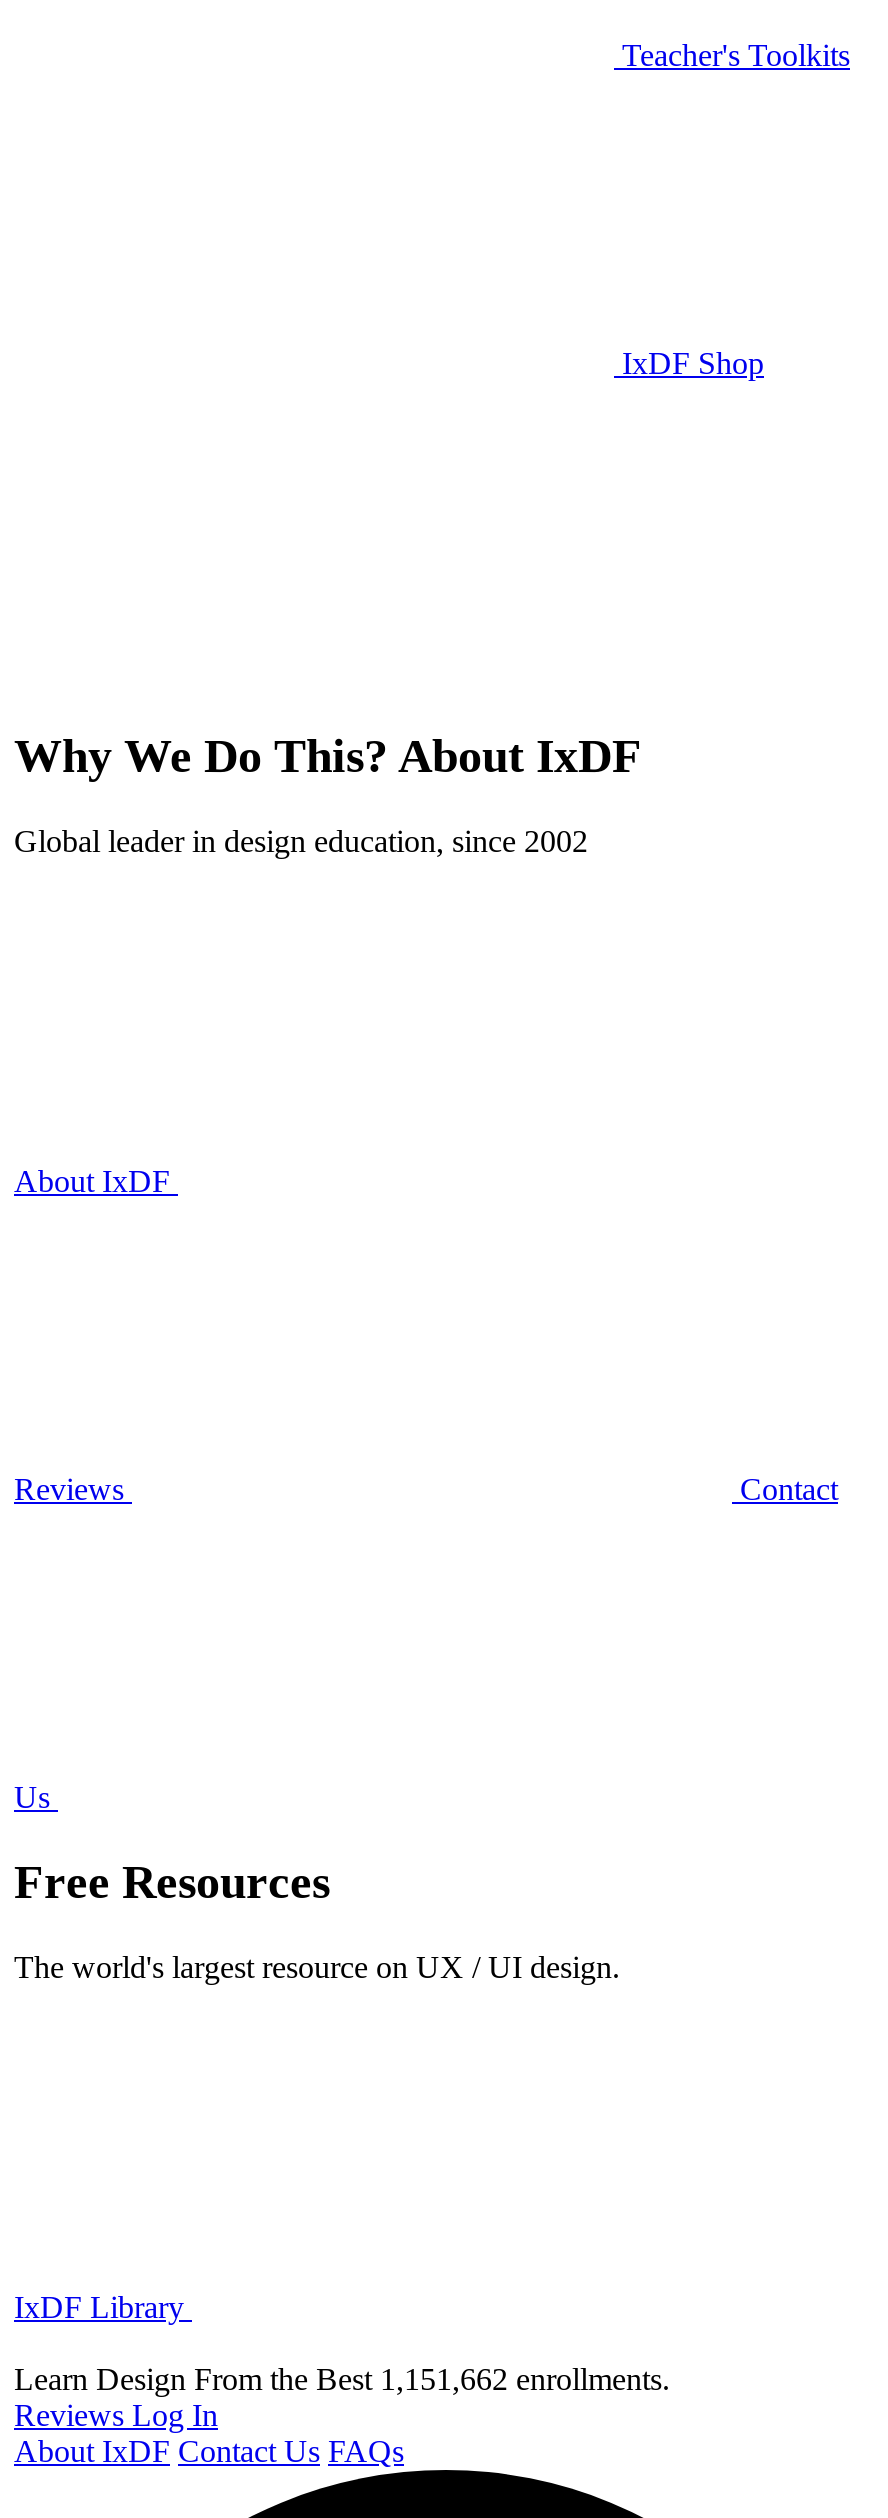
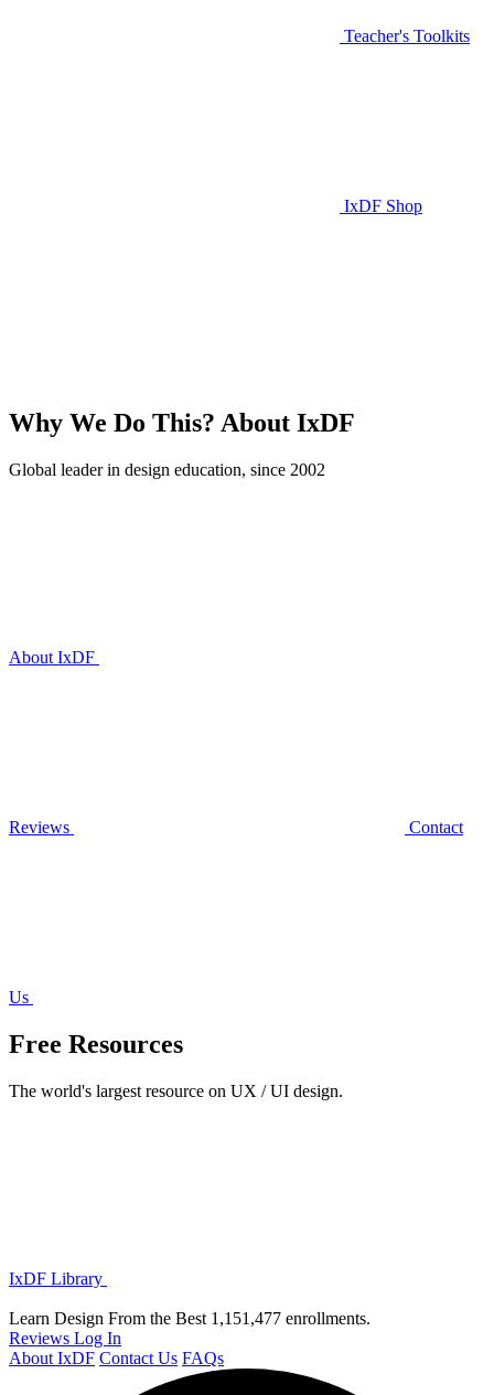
[14,2361,670,2395] Learn Design From the Best 1,151,662 enrollments. -> [9,1309,370,1327] Learn Design From the Best 1,151,477 enrollments.

